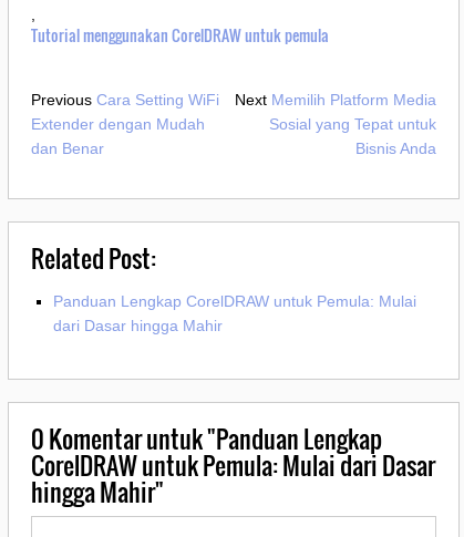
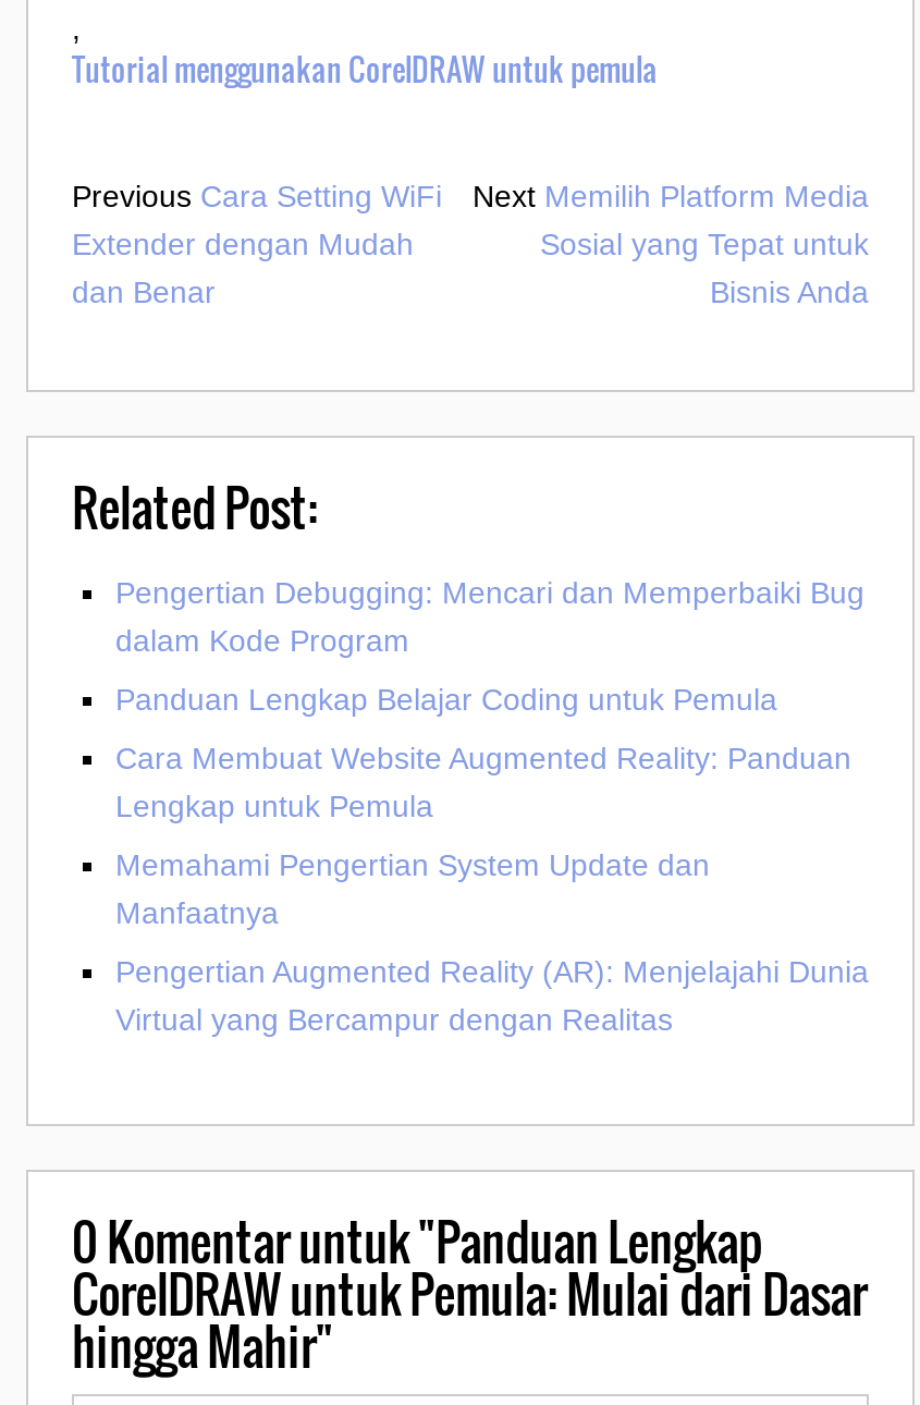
[53,292,416,334] Panduan Lengkap CorelDRAW untuk Pemula: Mulai | dari Dasar hingga Mahir -> [115,575,869,1036] Pengertian Debugging: Mencari dan Memperbaiki Bug | dalam Kode Program | Panduan Lengkap Belajar Coding untuk Pemula | Cara Membuat Website Augmented Reality: Panduan | Lengkap untuk Pemula | Memahami Pengertian System Update dan | Manfaatnya | Pengertian Augmented Reality (AR): Menjelajahi Dunia | Virtual yang Bercampur dengan Realitas

